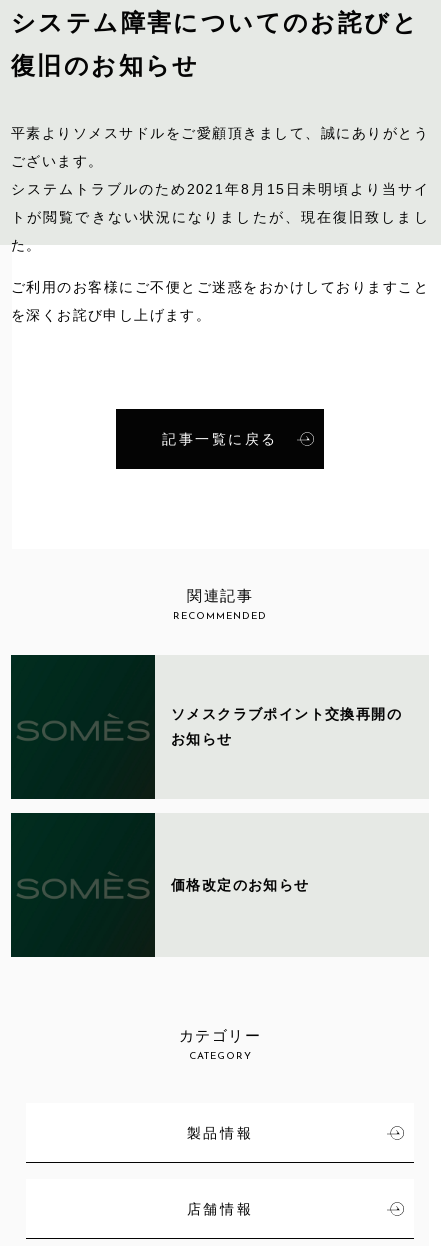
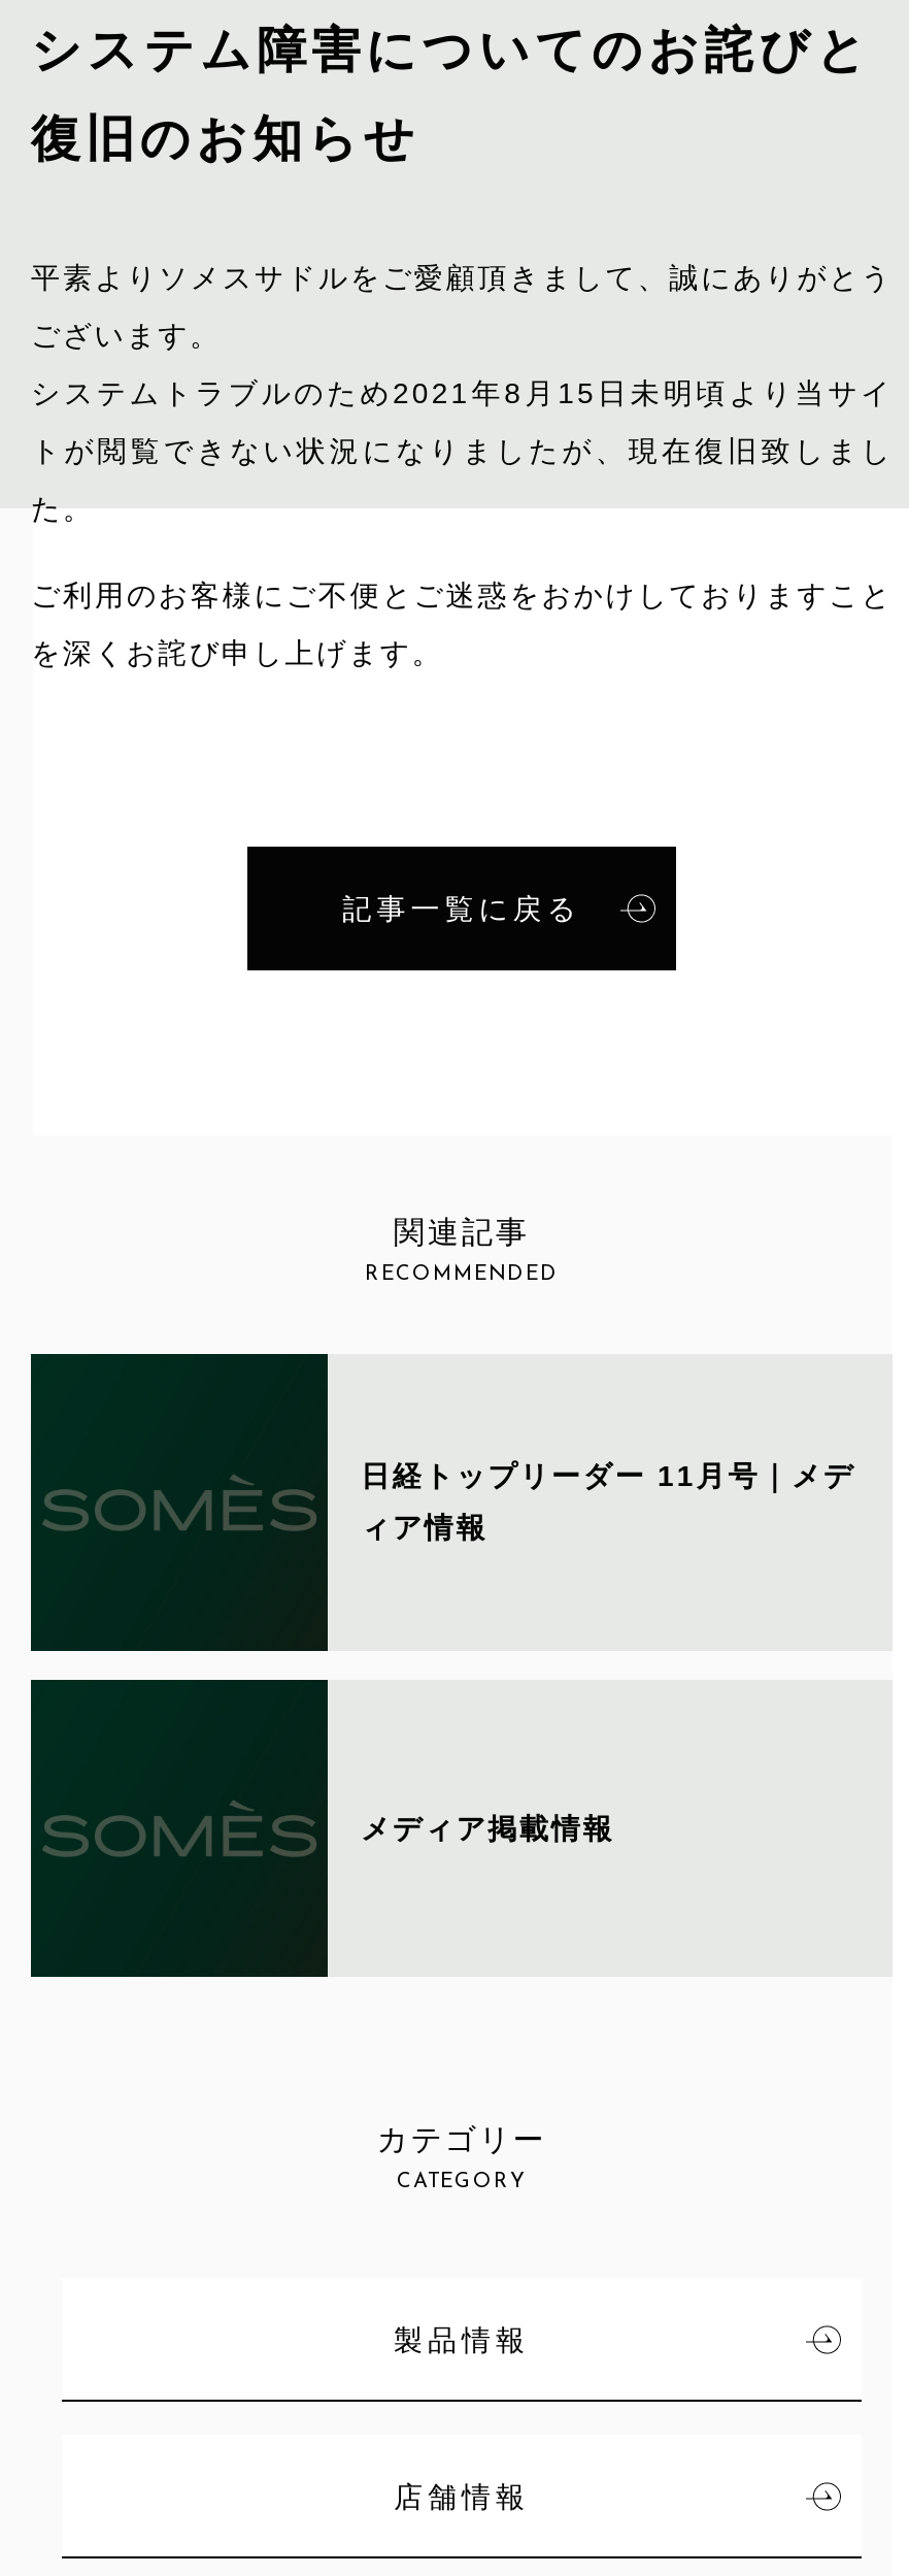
[171,706,402,722] ソメスクラブポイント交換再開の -> [361,1459,855,1492] 日経トップリーダー 11月号｜メデ
[171,731,233,747] お知らせ -> [361,1511,488,1544] ィア情報
[171,876,310,892] 価格改定のお知らせ -> [361,1811,615,1844] メディア掲載情報

